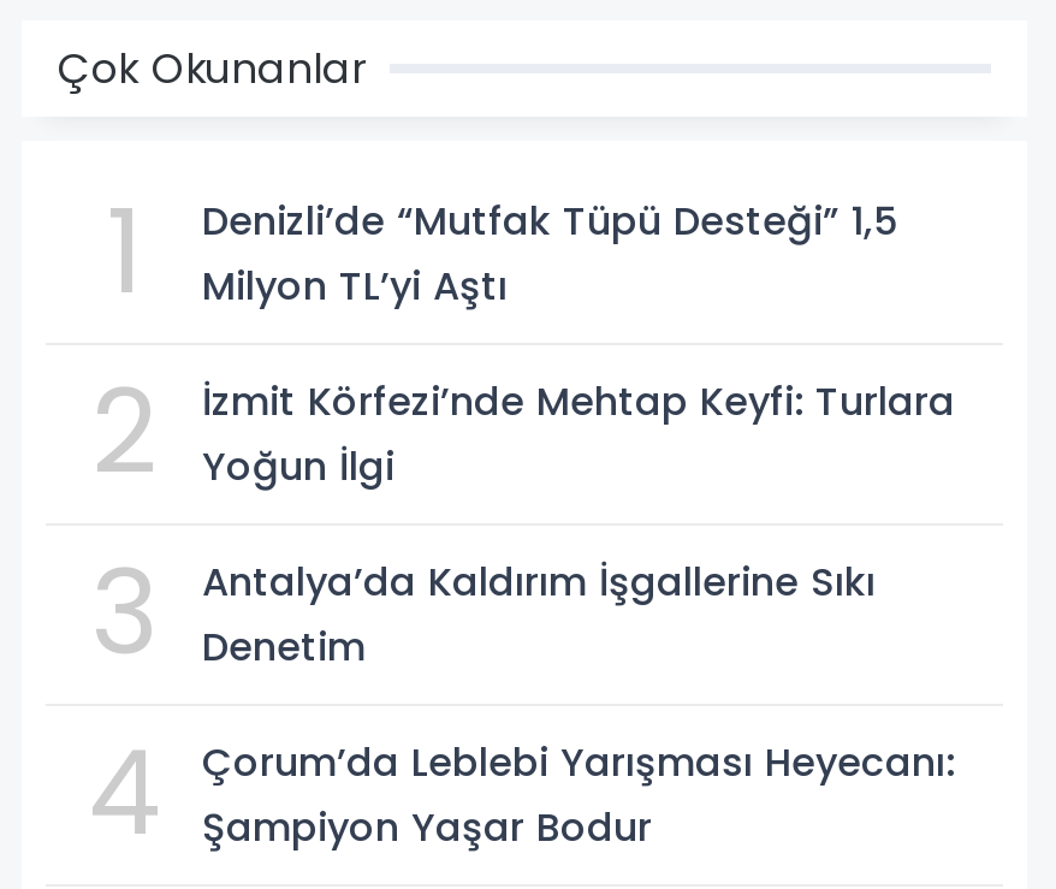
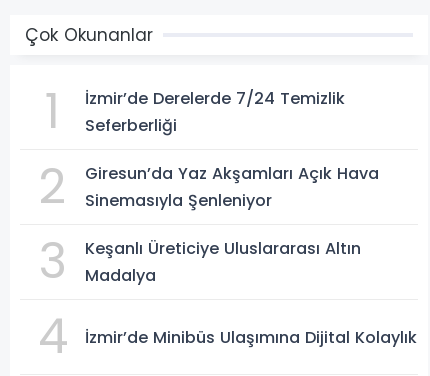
[202,194,897,314] Denizli’de “Mutfak Tüpü Desteği” 1,5 | Milyon TL’yi Aştı -> [85,87,345,137] İzmir’de Derelerde 7/24 Temizlik | Seferberliği
[202,375,955,495] İzmit Körfezi’nde Mehtap Keyfi: Turlara | Yoğun İlgi -> [85,162,379,212] Giresun’da Yaz Akşamları Açık Hava | Sinemasıyla Şenleniyor
[202,555,876,675] Antalya’da Kaldırım İşgallerine Sıkı | Denetim -> [85,237,361,287] Keşanlı Üreticiye Uluslararası Altın | Madalya
[202,736,955,856] Çorum’da Leblebi Yarışması Heyecanı: | Şampiyon Yaşar Bodur -> [85,326,417,349] İzmir’de Minibüs Ulaşımına Dijital Kolaylık

